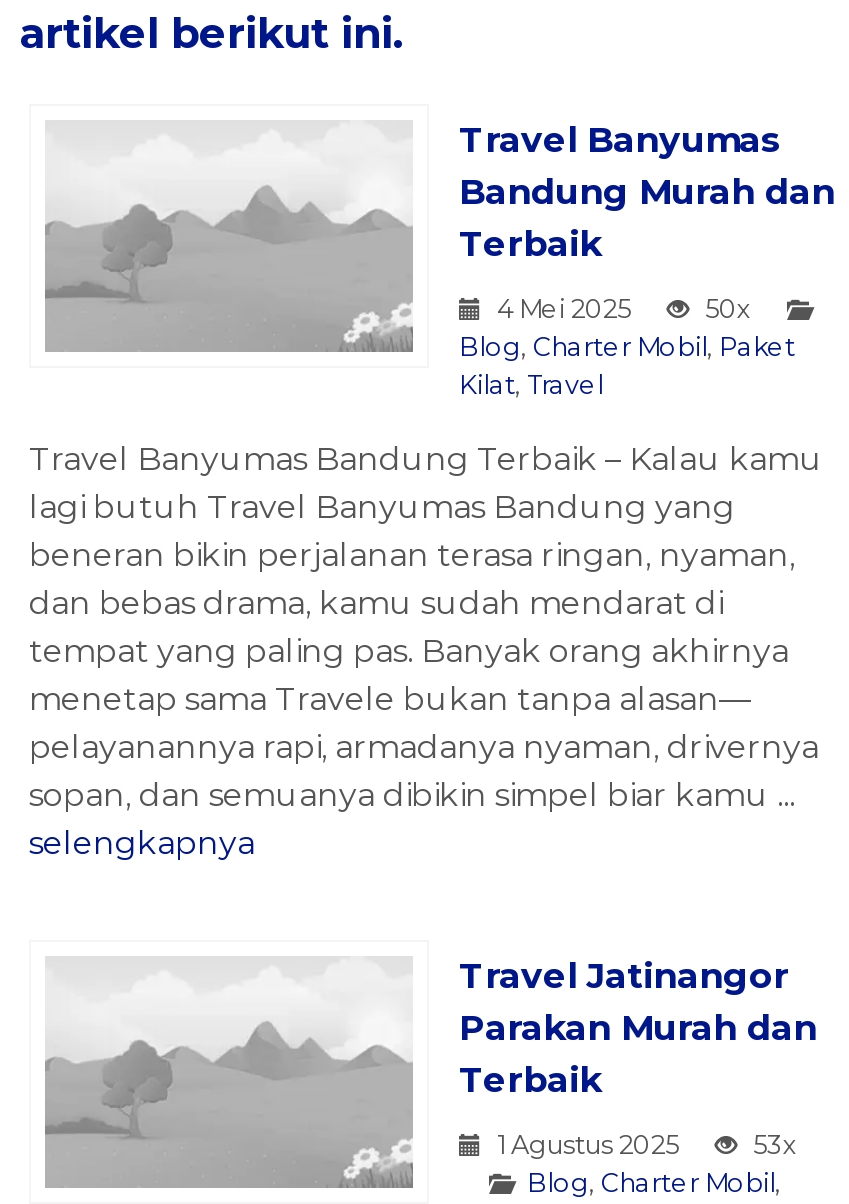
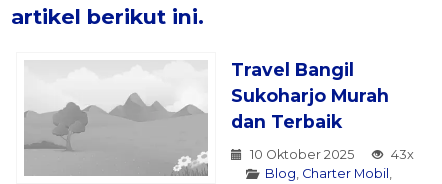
[29,118,835,1160] Travel Banyumas | Bandung Murah dan | Terbaik | 4 Mei 2025 | 50x | Blog, Charter Mobil, Paket | Kilat, Travel | Travel Banyumas Bandung Terbaik – Kalau kamu | lagi butuh Travel Banyumas Bandung yang | beneran bikin perjalanan terasa ringan, nyaman, | dan bebas drama, kamu sudah mendarat di | tempat yang paling pas. Banyak orang akhirnya | menetap sama Travele bukan tanpa alasan— | pelayanannya rapi, armadanya nyaman, drivernya | sopan, dan semuanya dibikin simpel biar kamu ... | selengkapnya | Travel Jatinangor | Parakan Murah dan | Terbaik | 1 Agustus 2025 | 53x -> [231,59,414,162] Travel Bangil | Sukoharjo Murah | dan Terbaik | 10 Oktober 2025 | 43x

